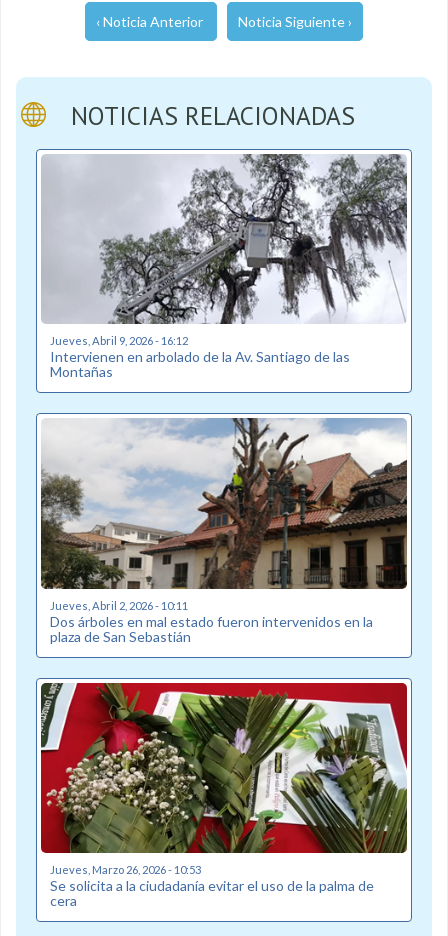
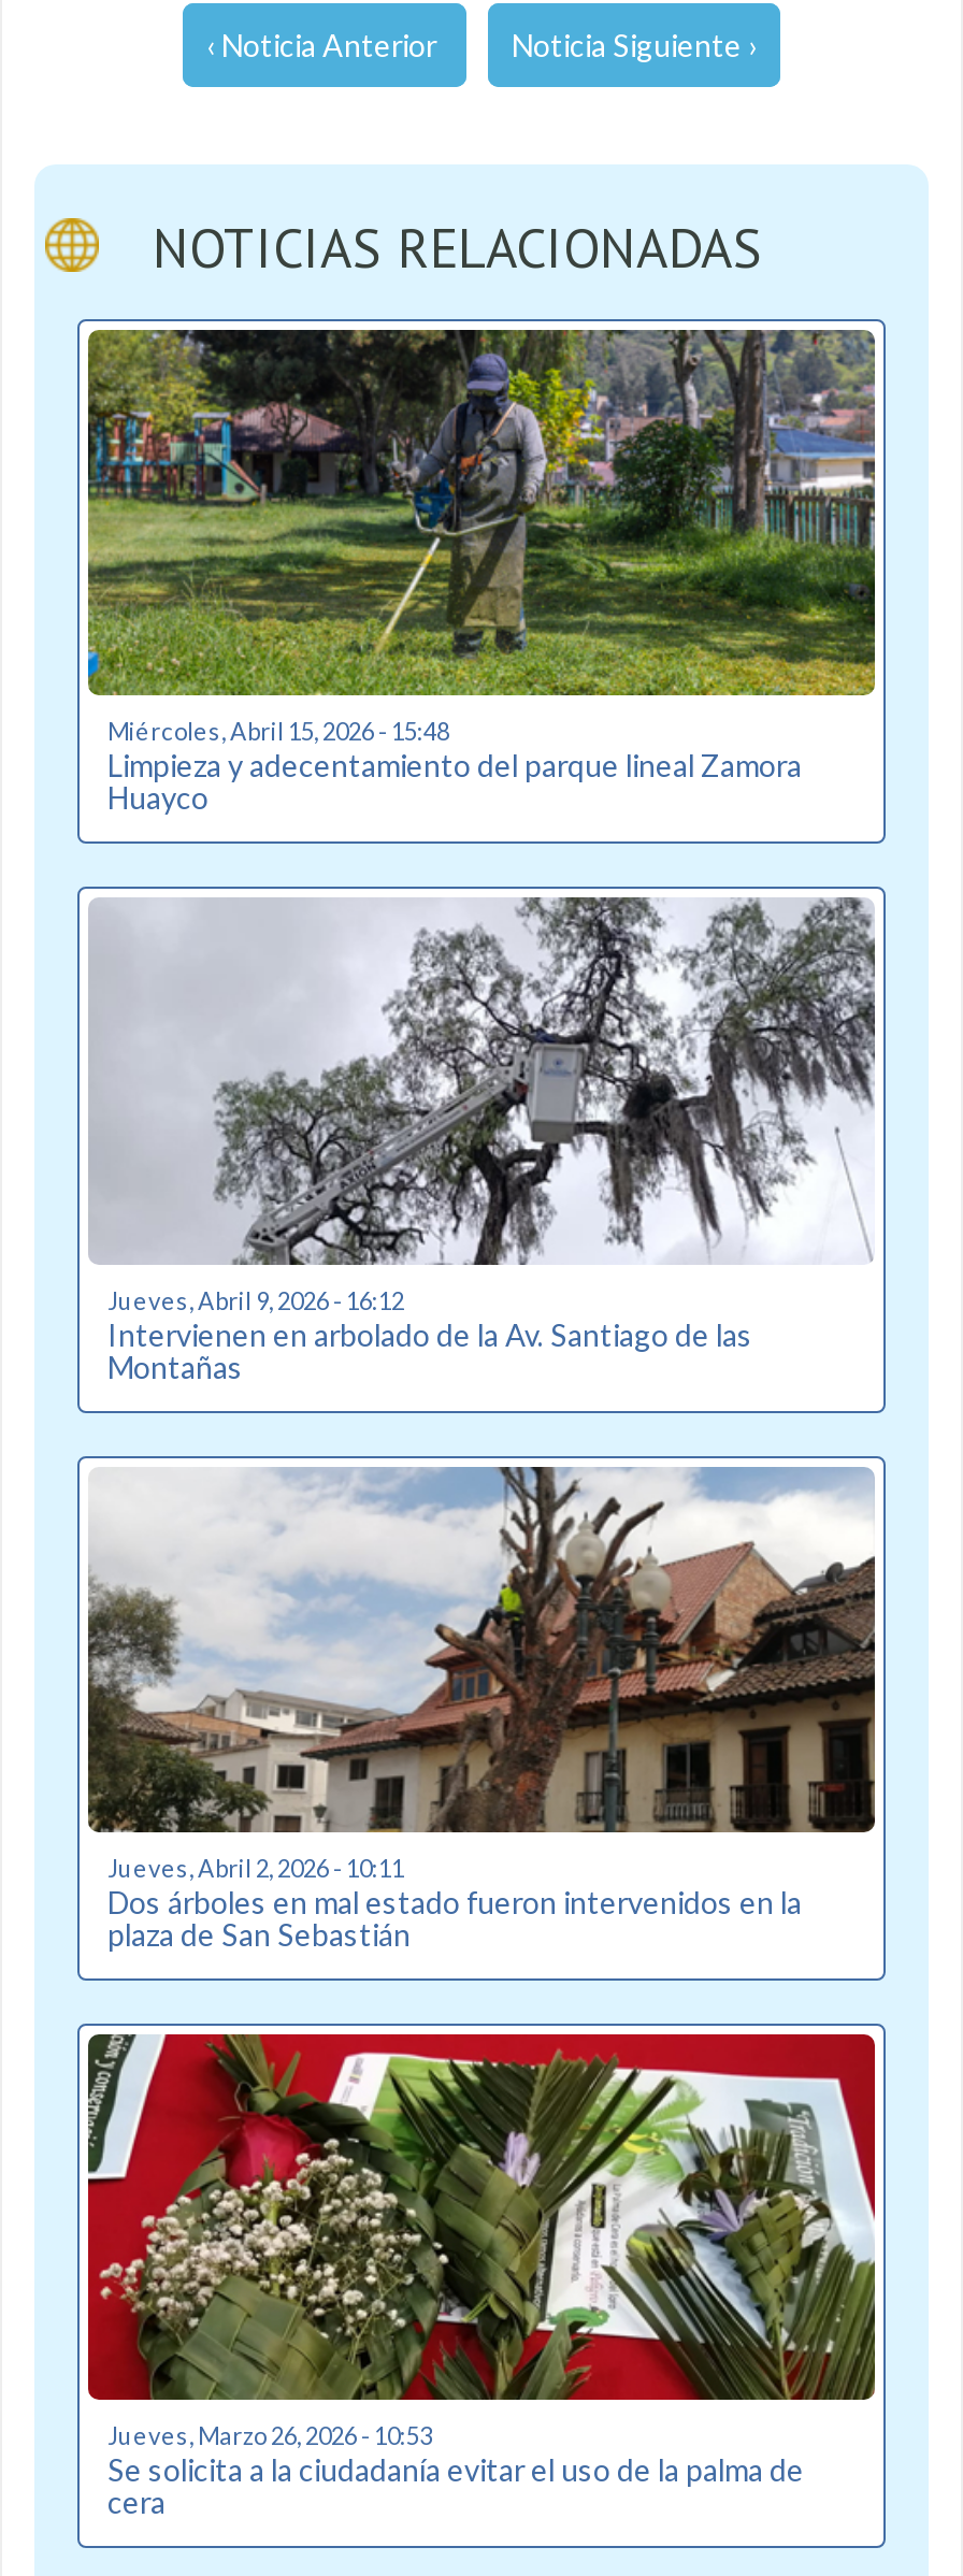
none -> [86,328,877,817] [image] | Miércoles, Abril 15, 2026 - 15:48 | Limpieza y adecentamiento del parque lineal Zamora | Huayco

